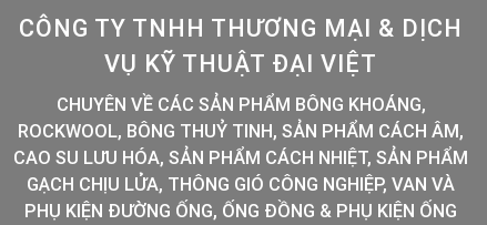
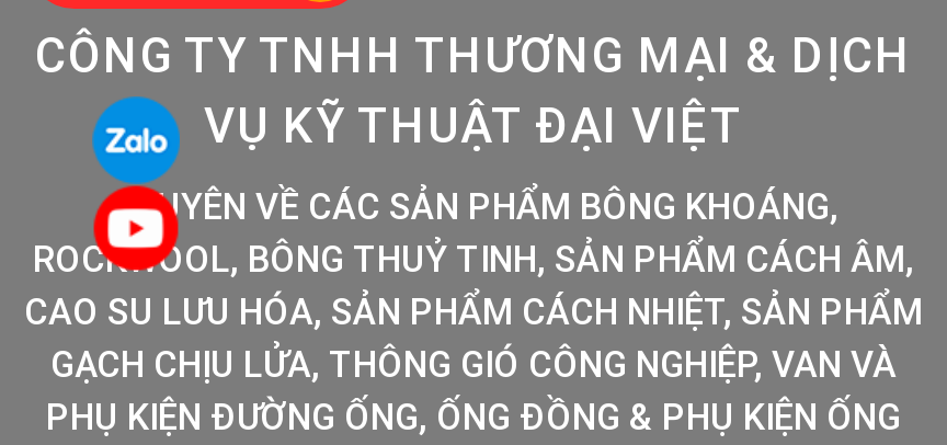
none -> [92,96,182,178] [image]

